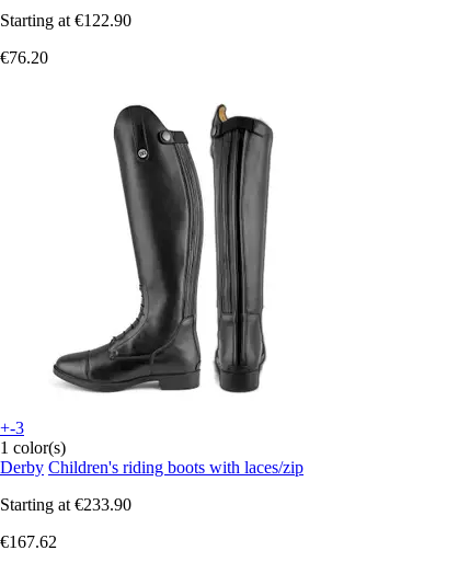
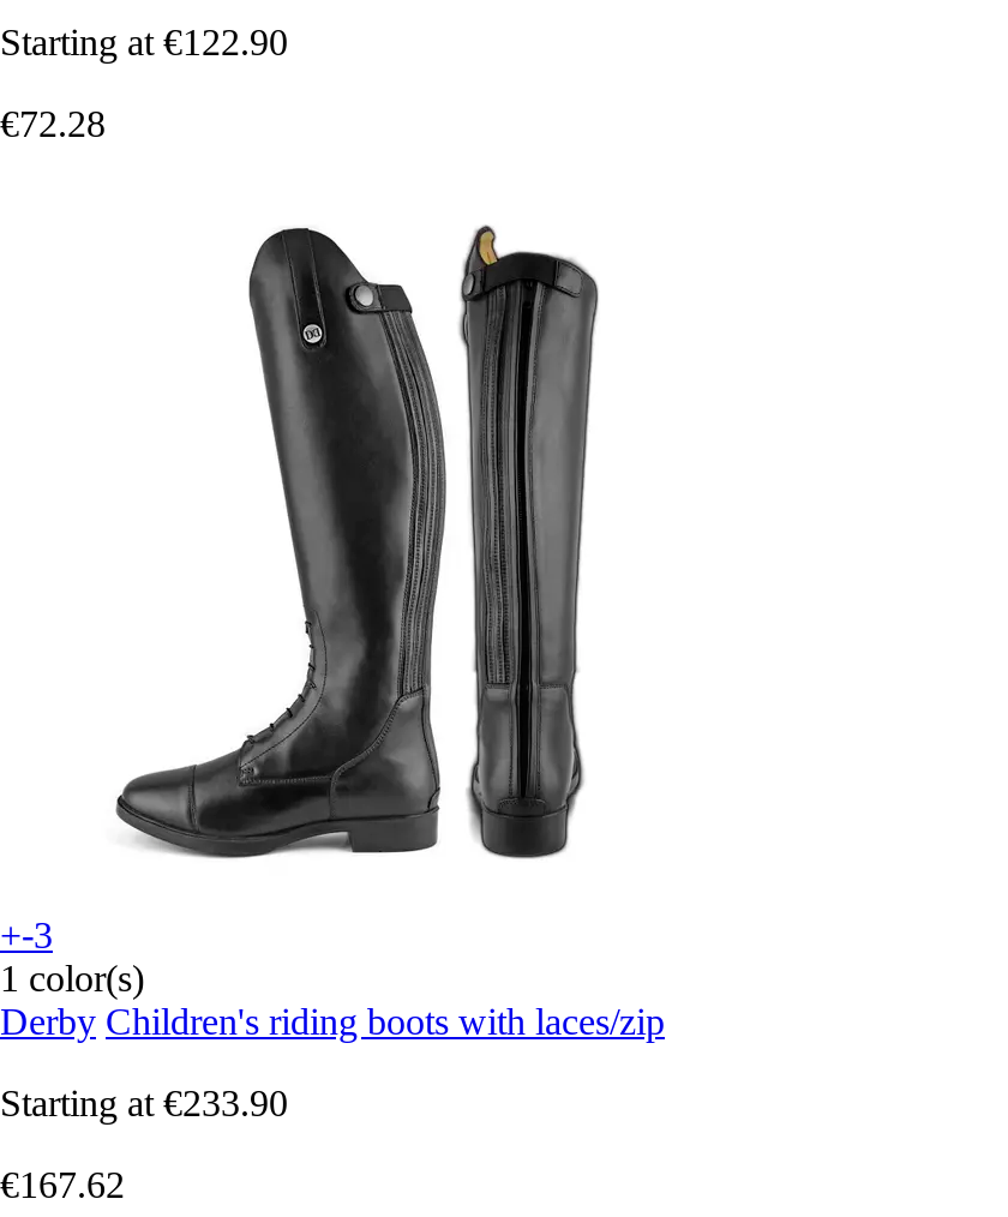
[0,48,48,67] €76.20 -> [0,103,106,144] €72.28

